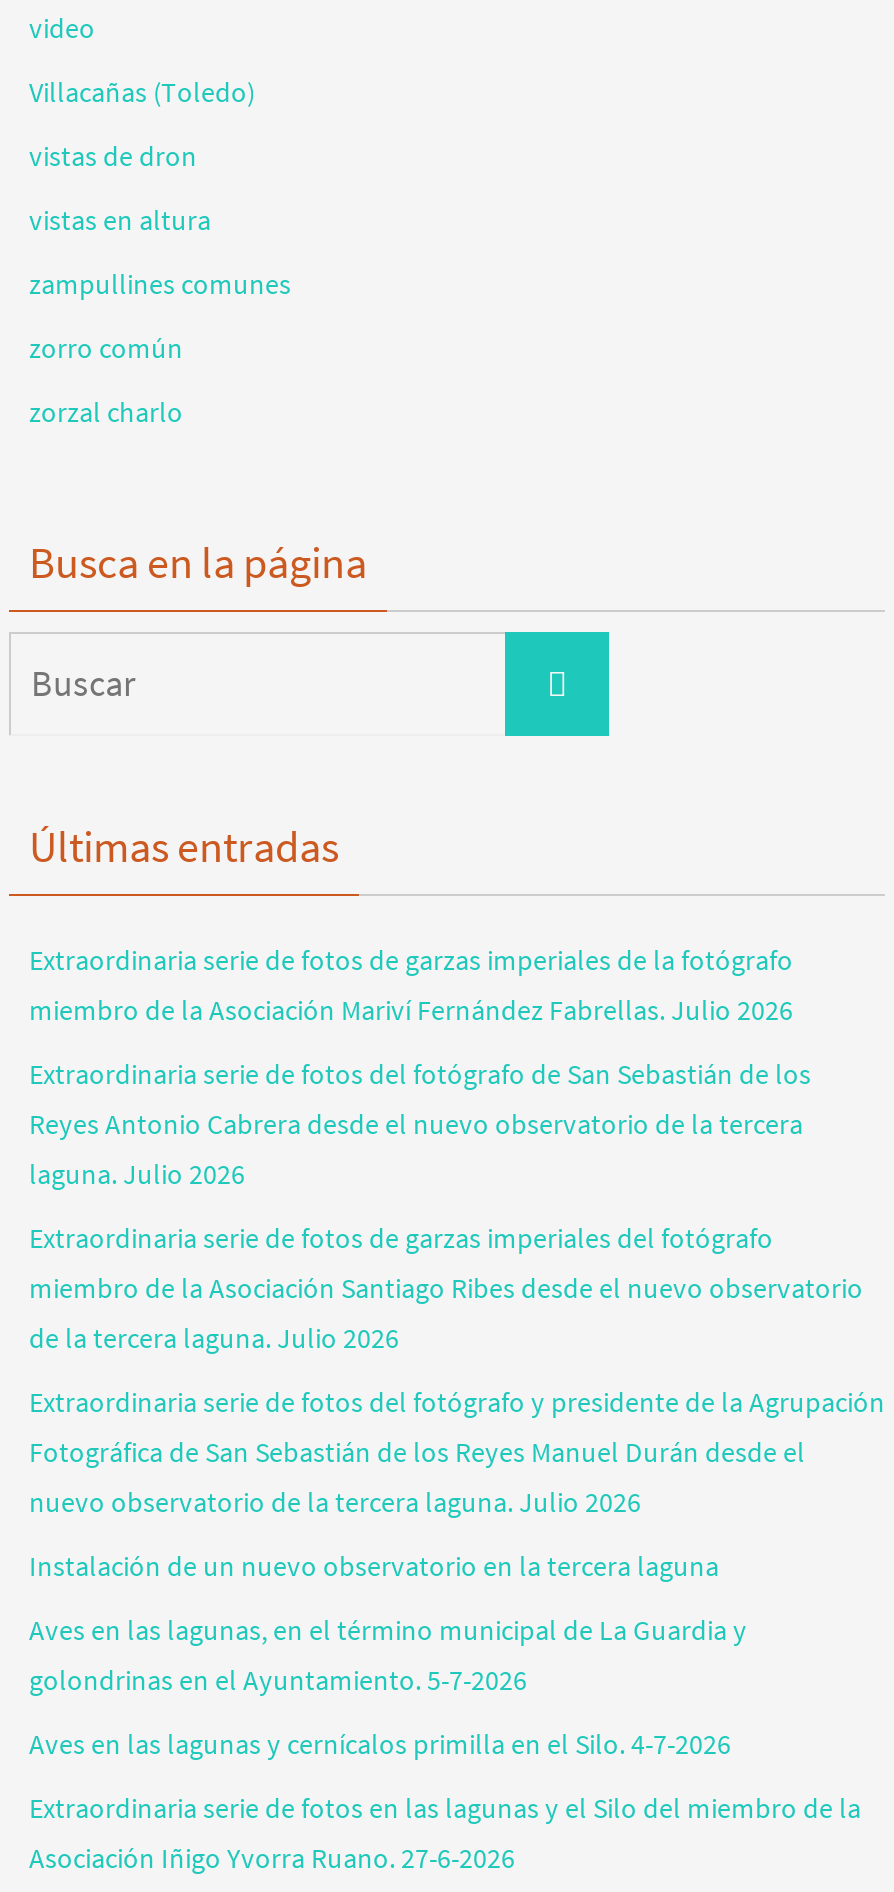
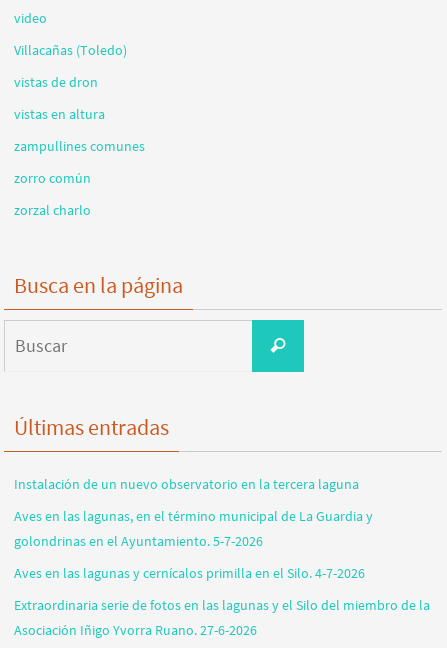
[29,942,885,1520] Extraordinaria serie de fotos de garzas imperiales de la fotógrafo | miembro de la Asociación Mariví Fernández Fabrellas. Julio 2026 | Extraordinaria serie de fotos del fotógrafo de San Sebastián de los | Reyes Antonio Cabrera desde el nuevo observatorio de la tercera | laguna. Julio 2026 | Extraordinaria serie de fotos de garzas imperiales del fotógrafo | miembro de la Asociación Santiago Ribes desde el nuevo observatorio | de la tercera laguna. Julio 2026 | Extraordinaria serie de fotos del fotógrafo y presidente de la Agrupación | Fotográfica de San Sebastián de los Reyes Manuel Durán desde el | nuevo observatorio de la tercera laguna. Julio 2026 -> none

